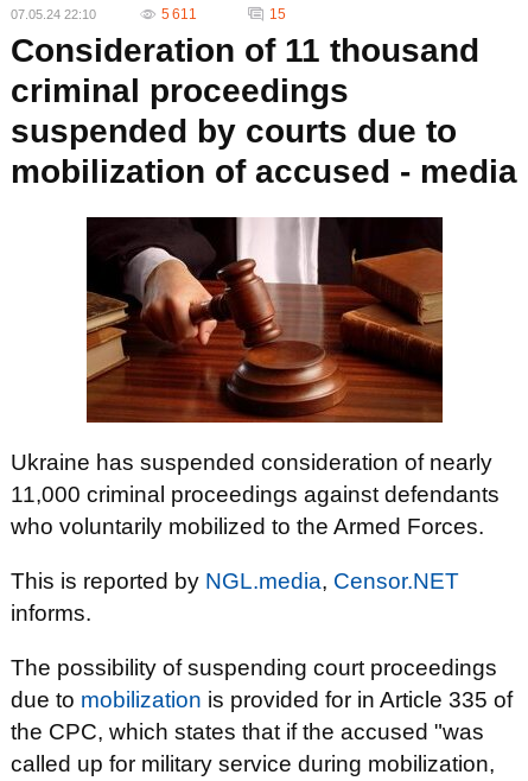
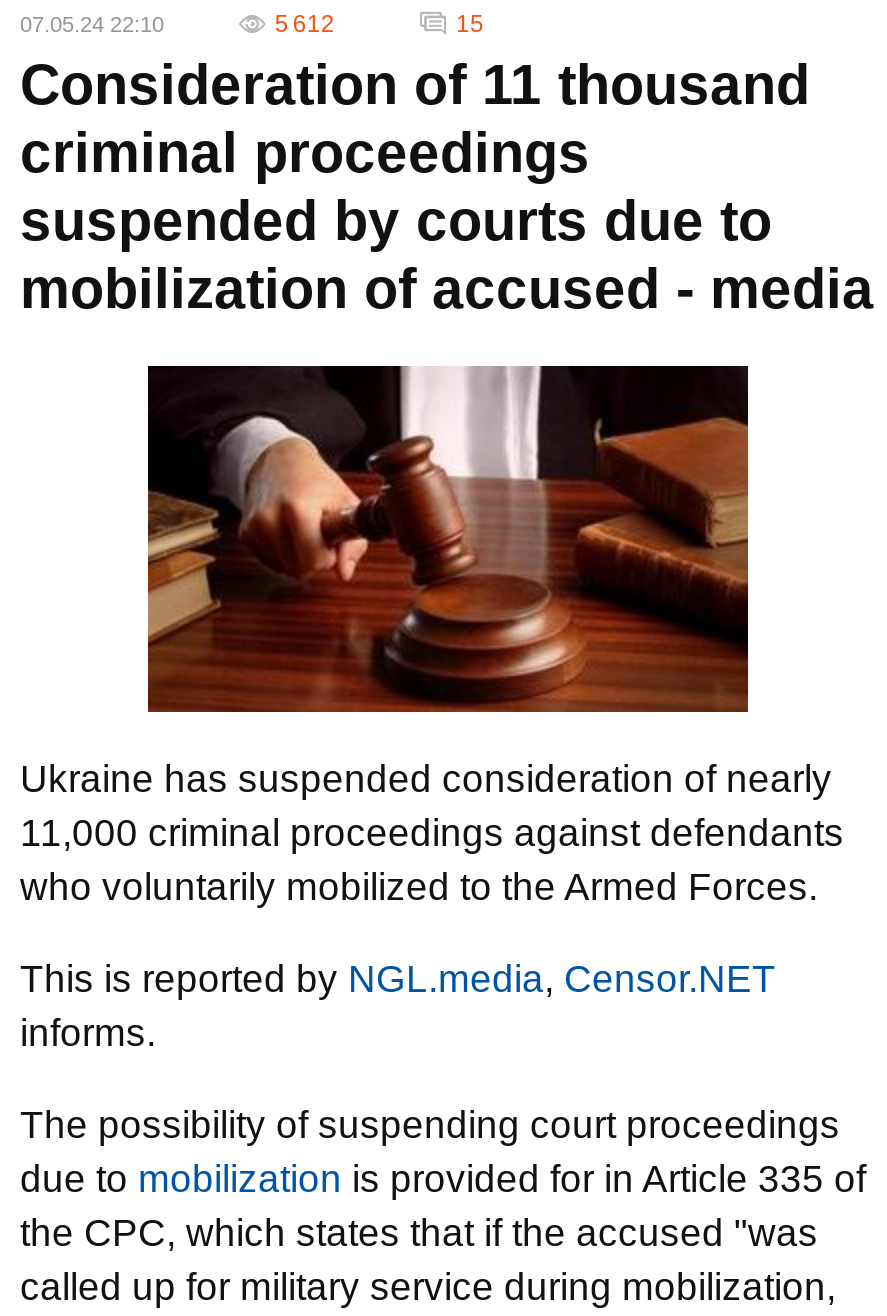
[162,6,197,22] 5 611 -> [275,10,335,38] 5 612

